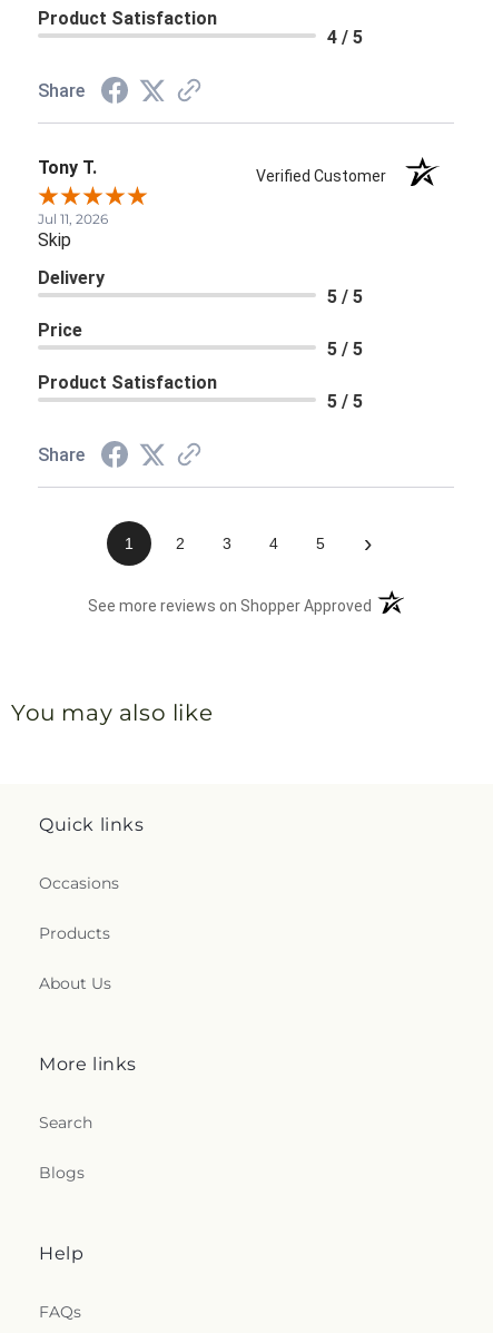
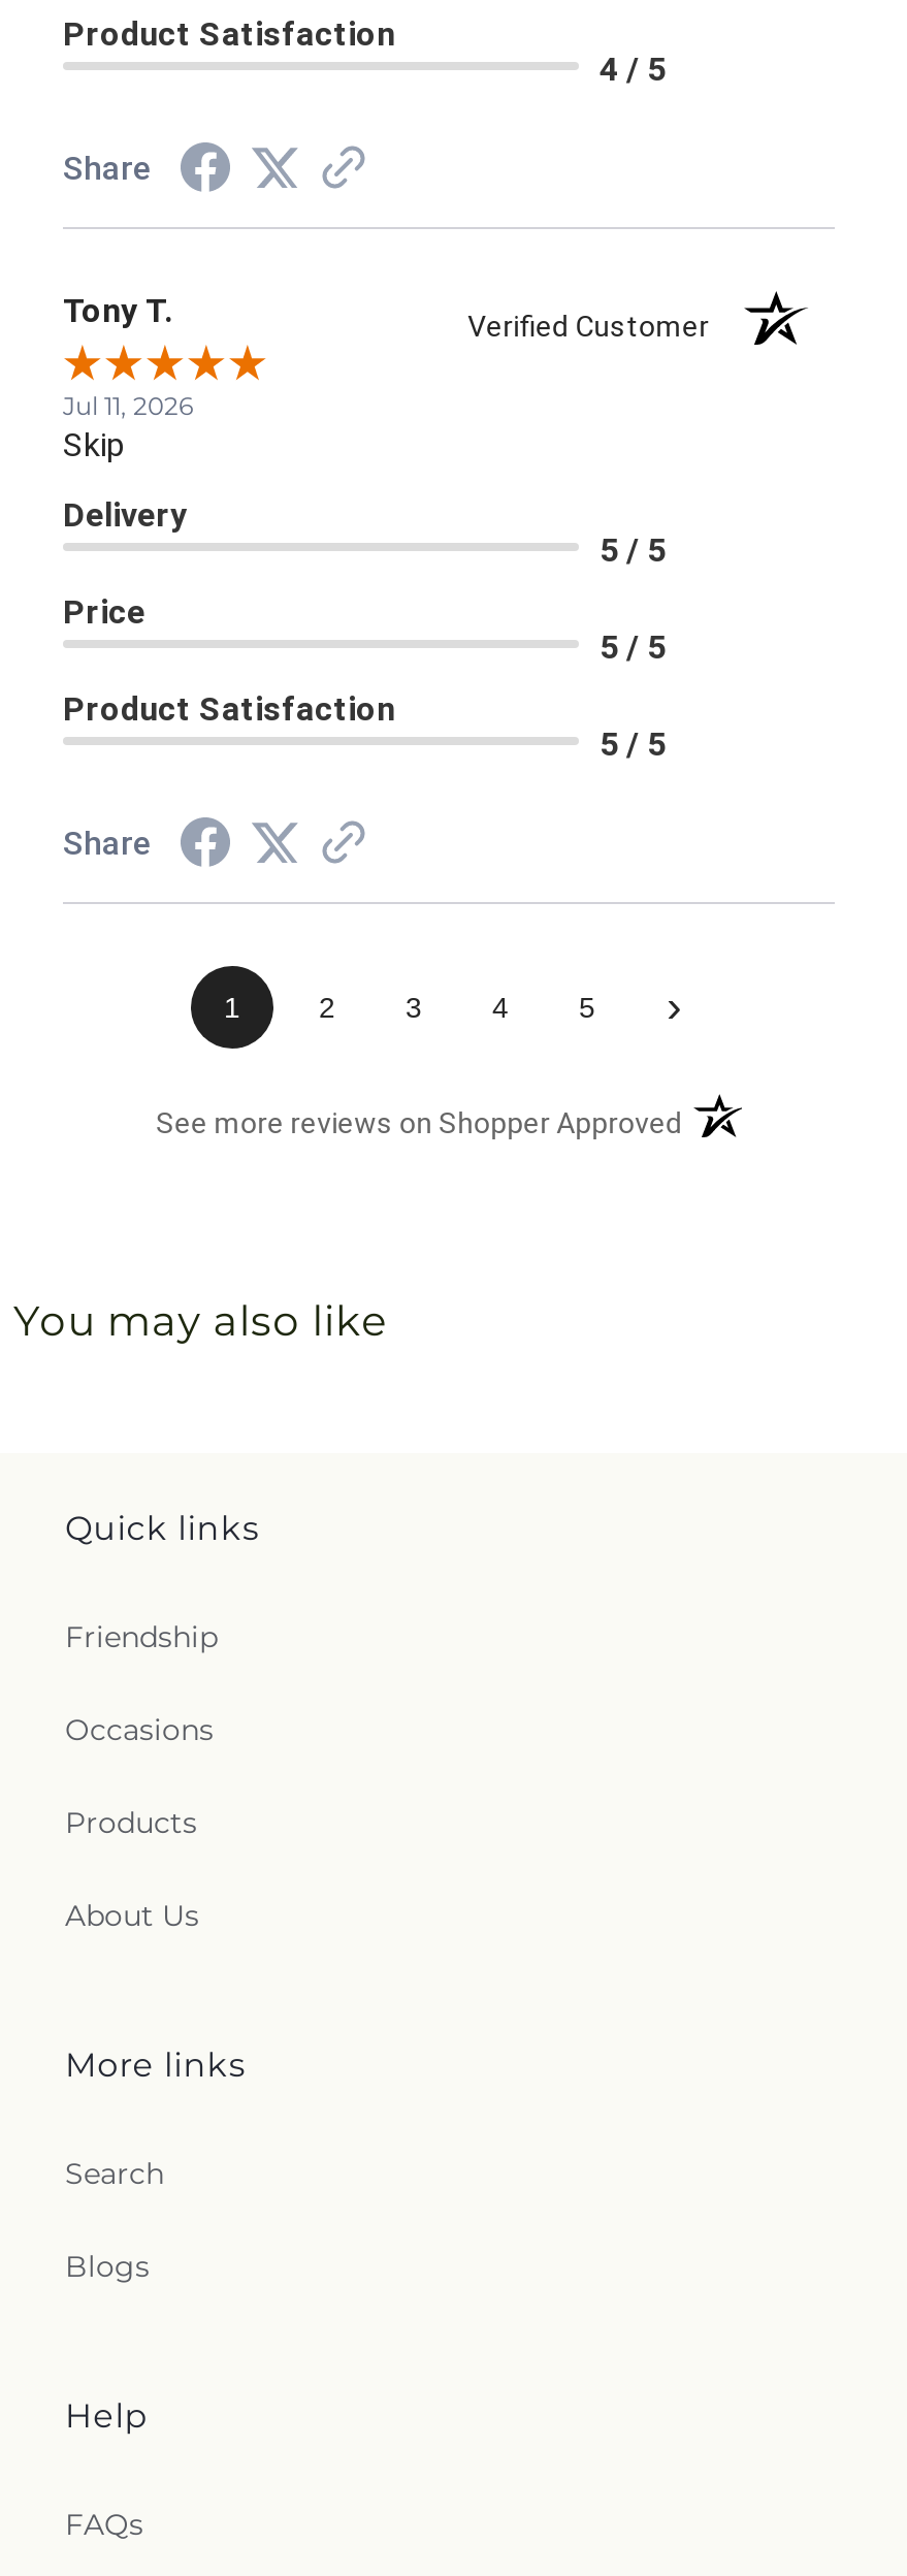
none -> [65,1618,218,1655] Friendship

